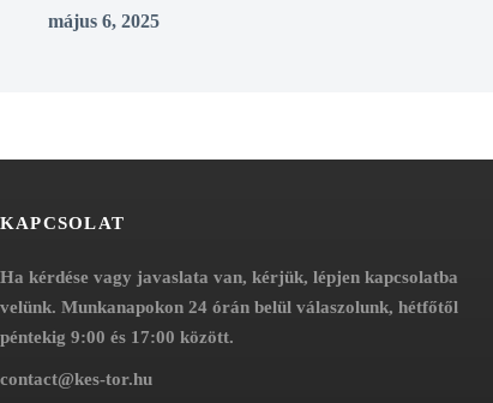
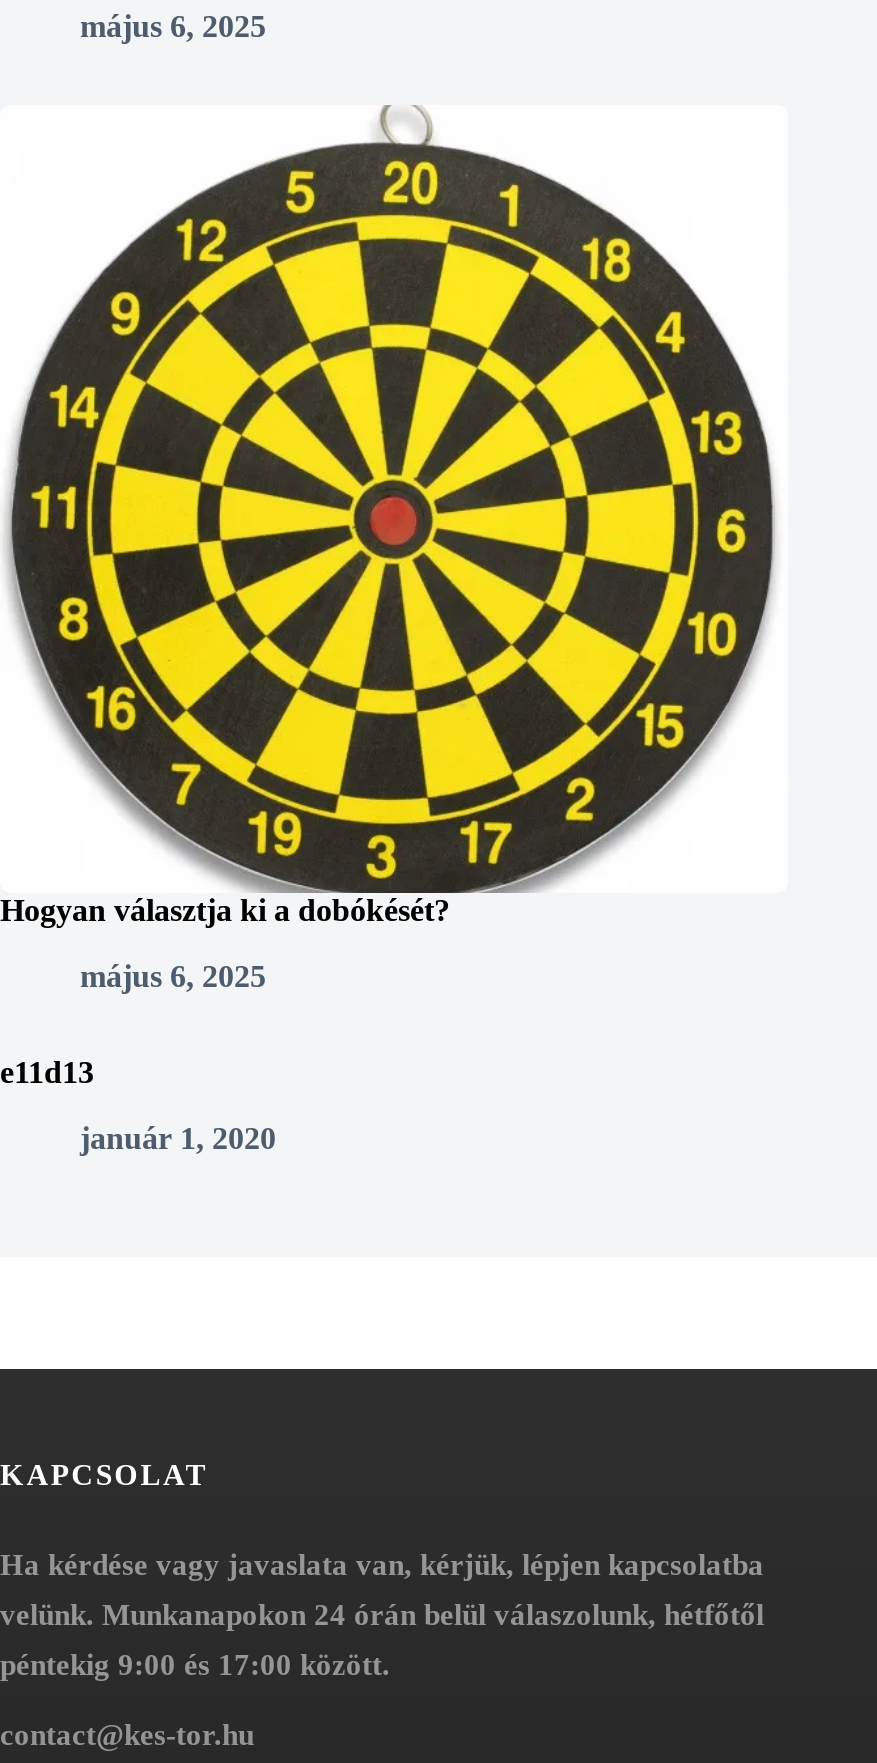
none -> [0,105,776,1154] [image] | Hogyan választja ki a dobókését? | május 6, 2025 | e11d13 | január 1, 2020

